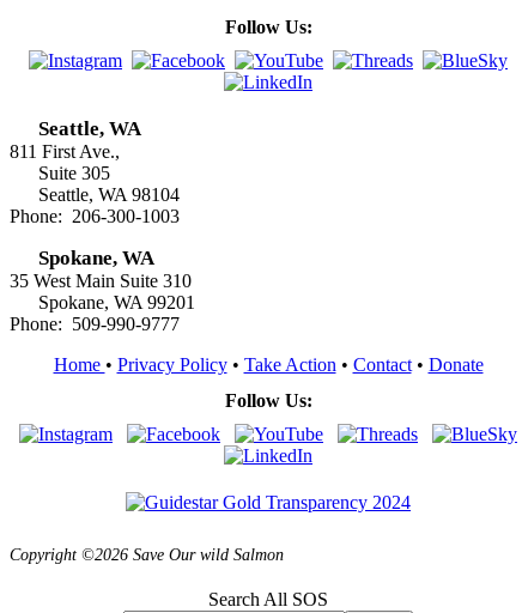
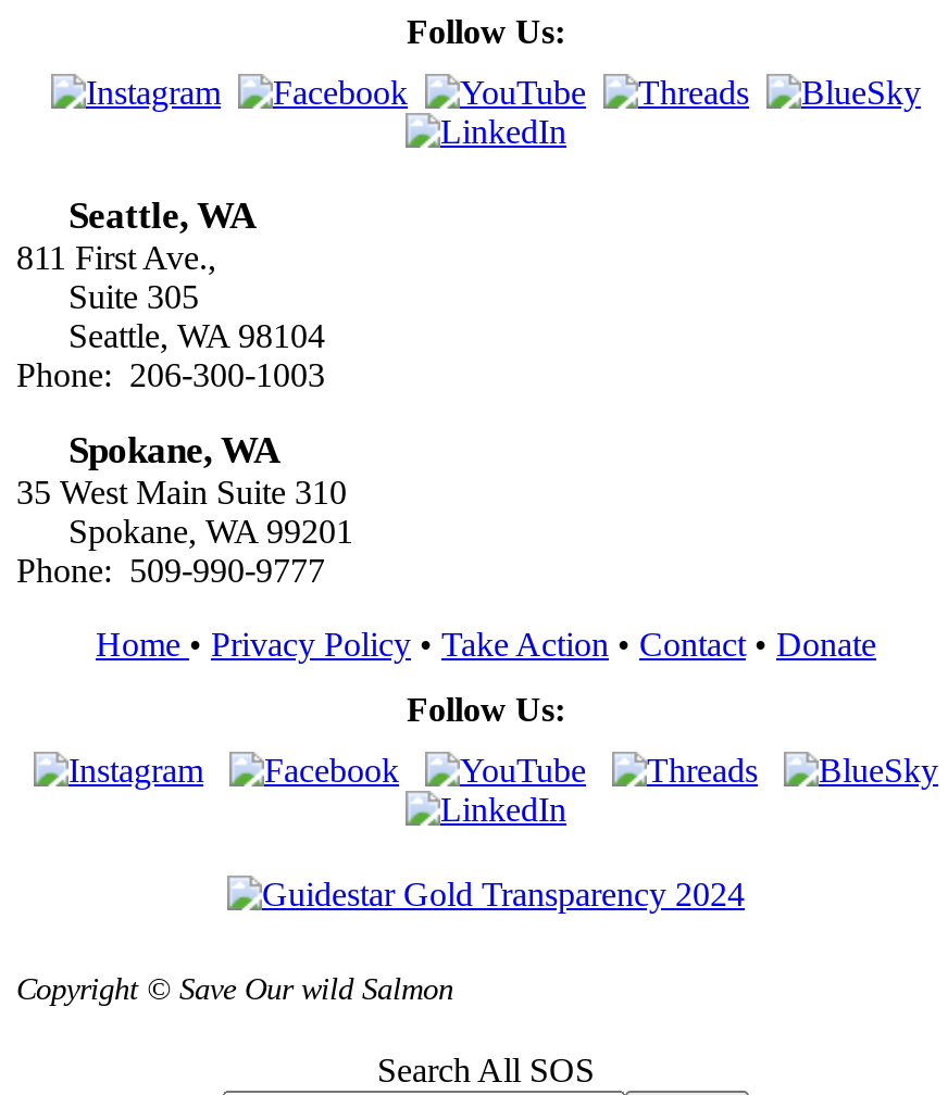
[10,545,284,564] Copyright ©2026 Save Our wild Salmon -> [16,971,453,1006] Copyright © Save Our wild Salmon

